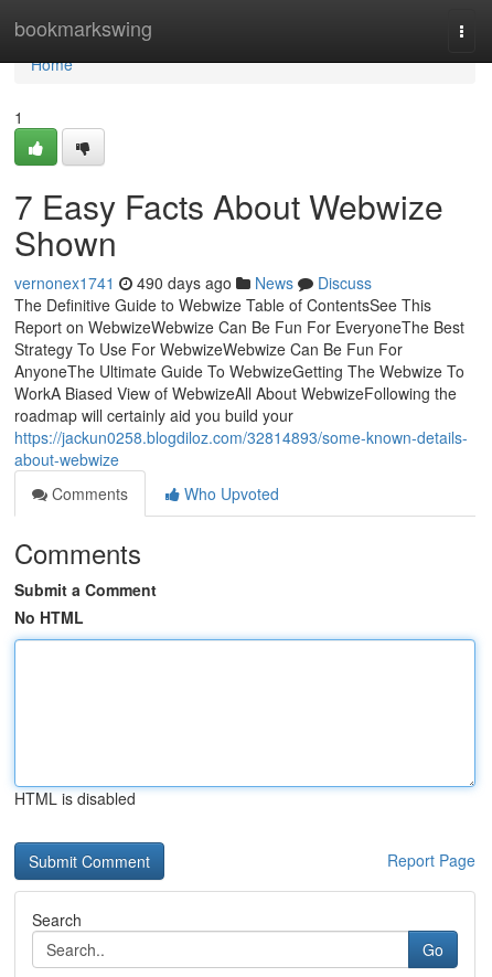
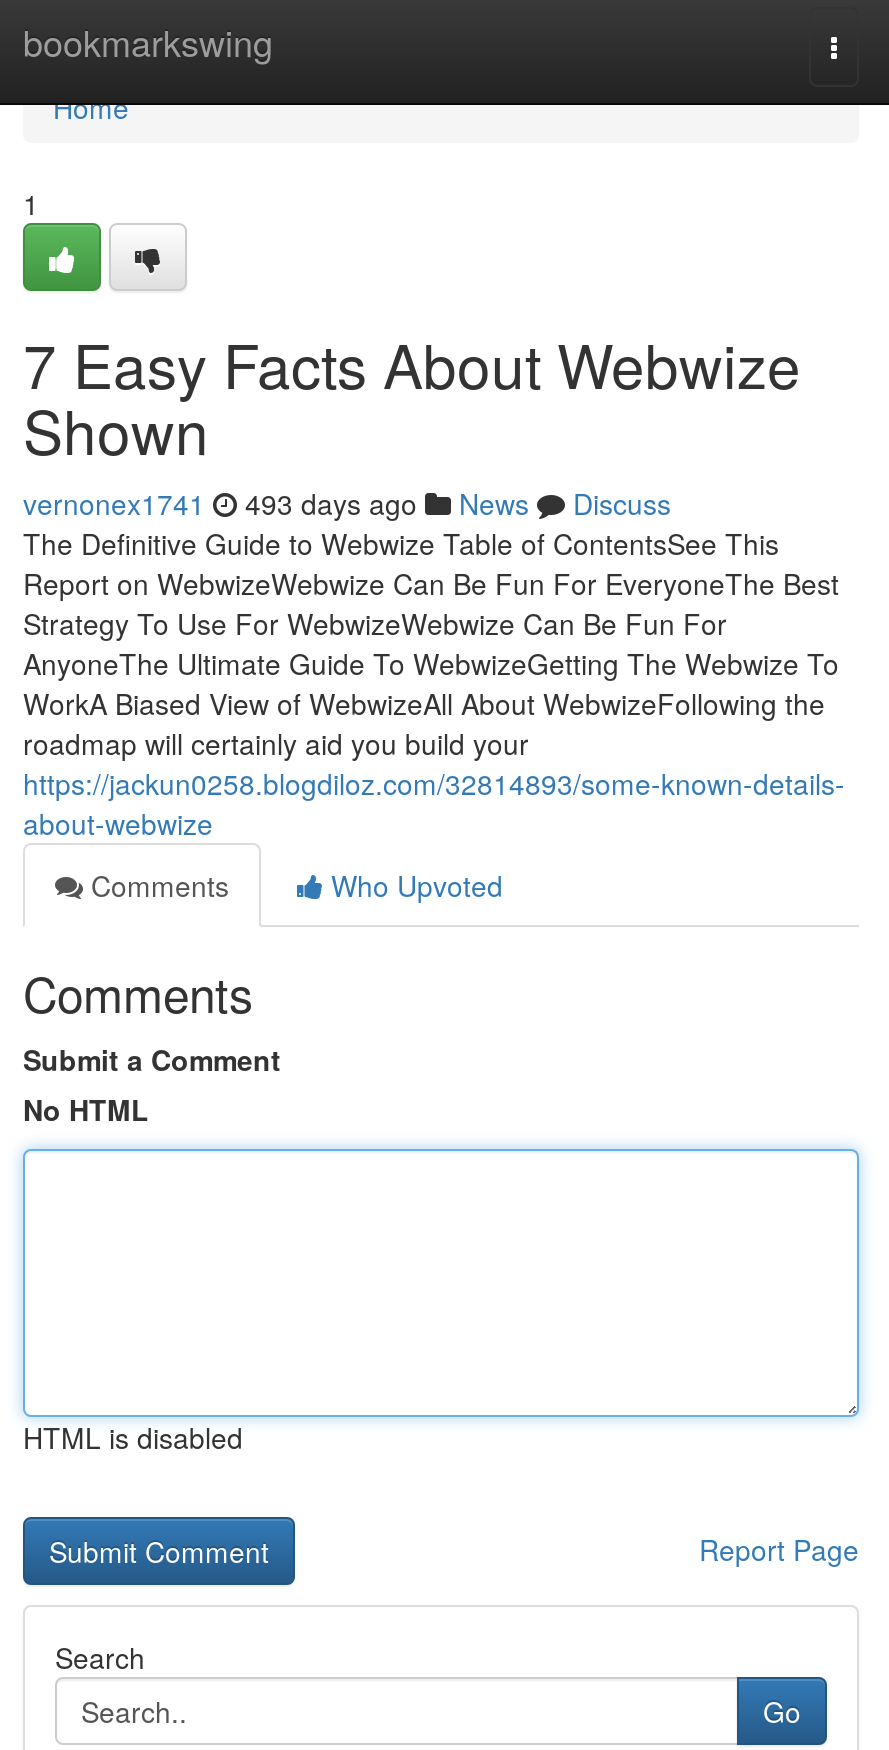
[14,272,372,294] vernonex1741 490 days ago News Discuss -> [23,483,671,523] vernonex1741 493 days ago News Discuss

